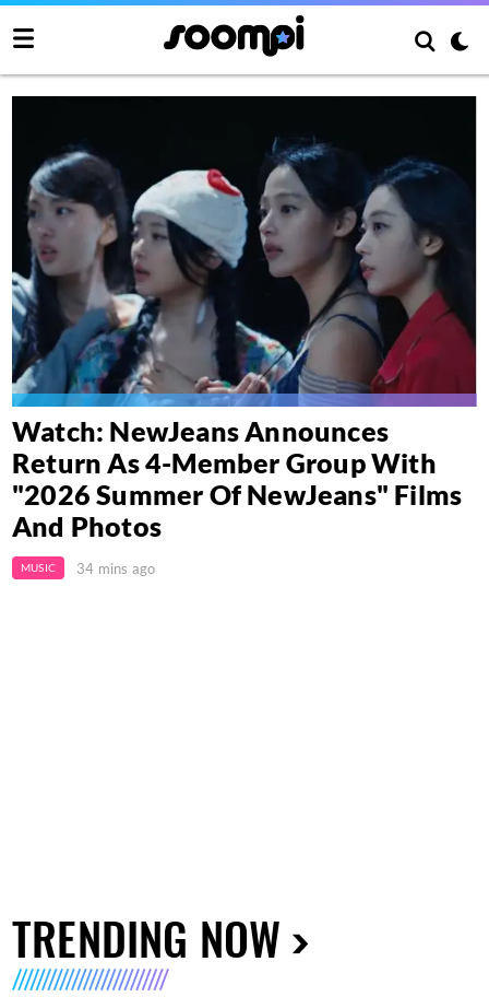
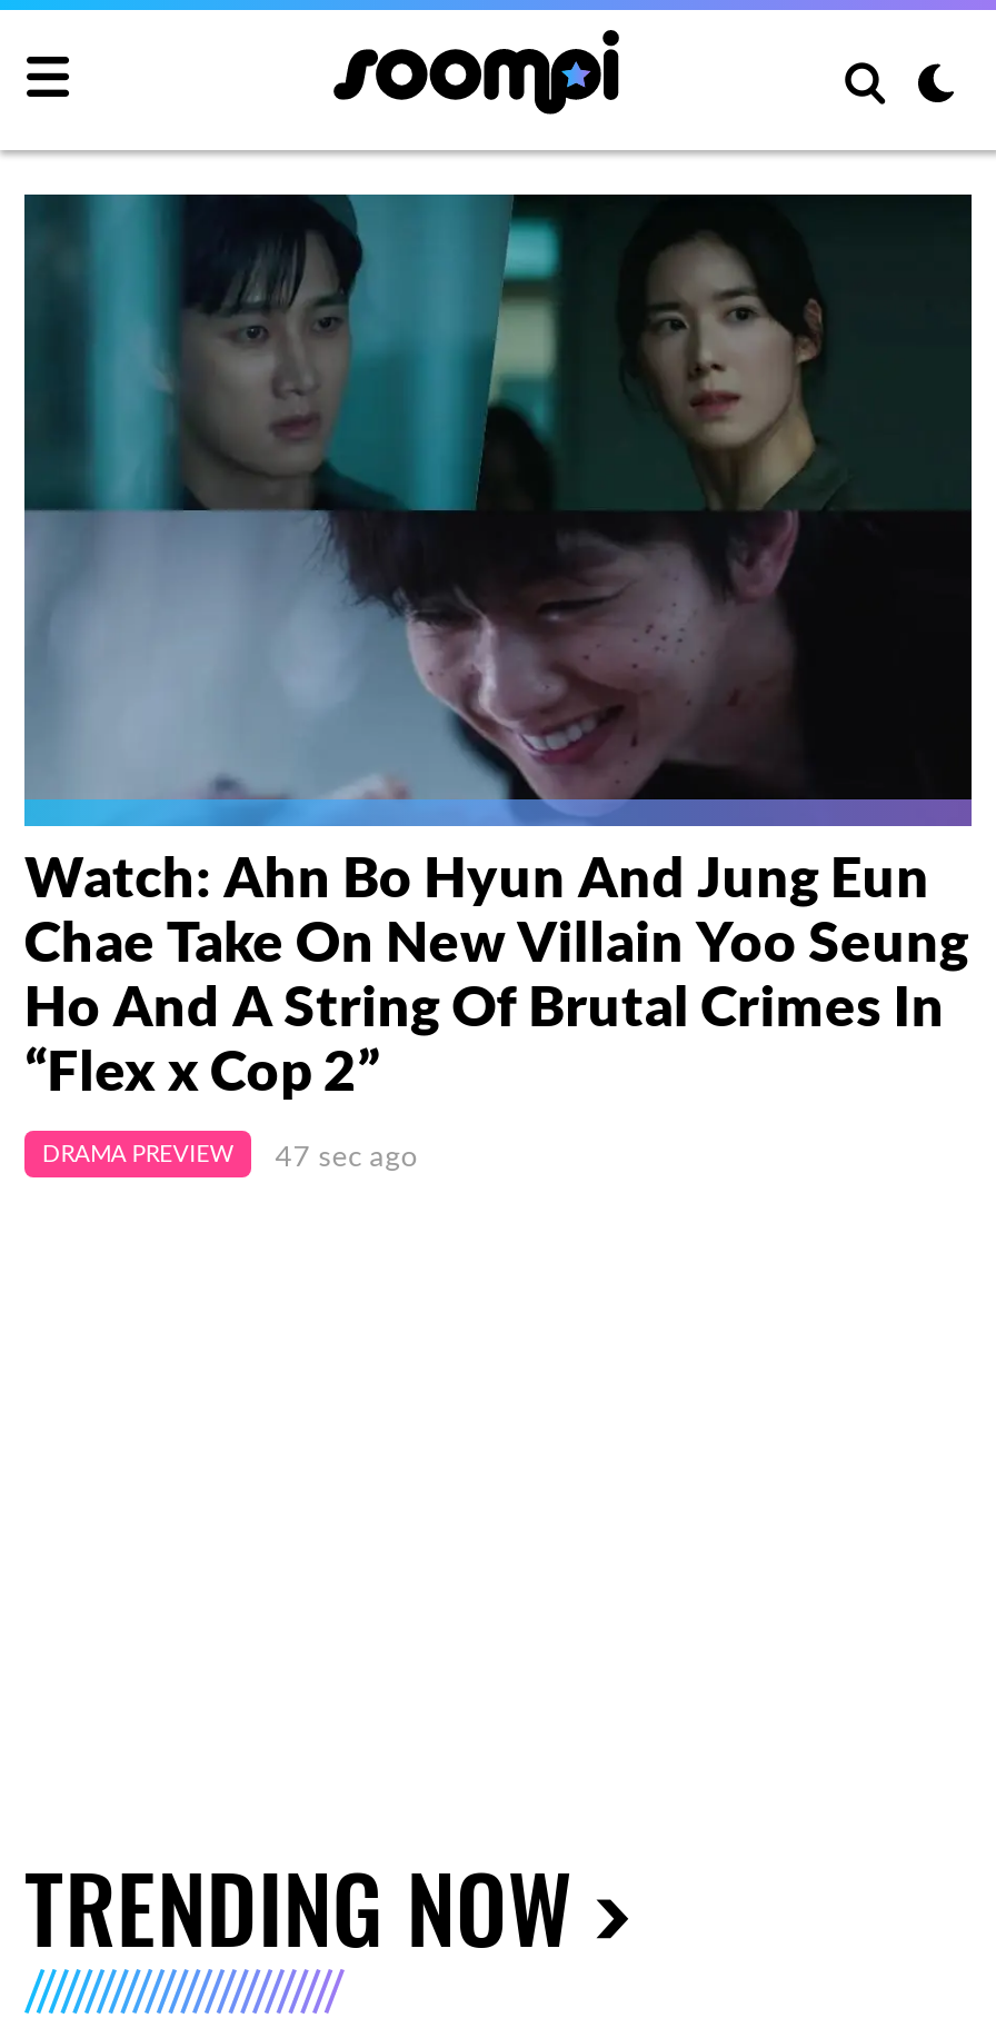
[11,95,476,542] [image] | Watch: NewJeans Announces | Return As 4-Member Group With | "2026 Summer Of NewJeans" Films | And Photos -> [22,192,972,1101] [image] | Watch: Ahn Bo Hyun And Jung Eun | Chae Take On New Villain Yoo Seung | Ho And A String Of Brutal Crimes In | “Flex x Cop 2”
[21,559,155,577] MUSIC | 34 mins ago -> [42,1137,417,1172] DRAMA PREVIEW | 47 sec ago

